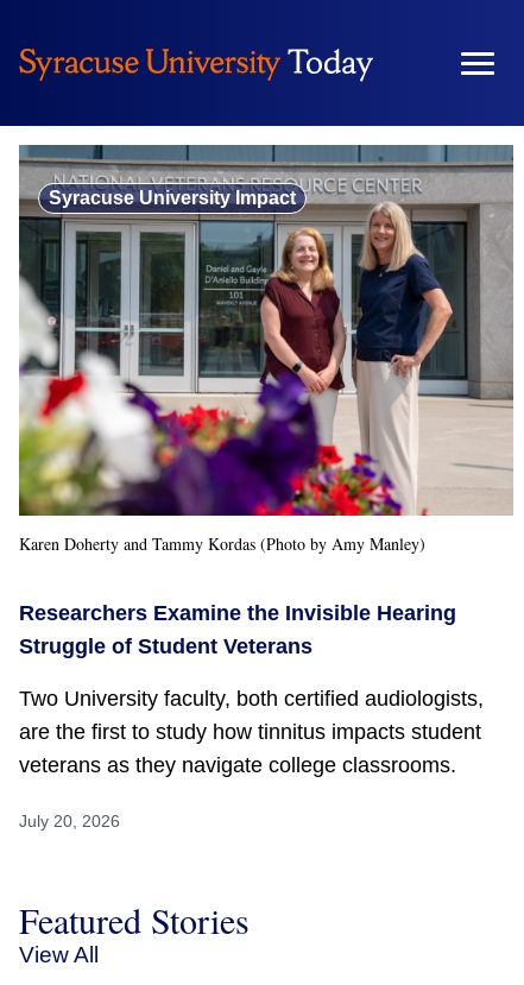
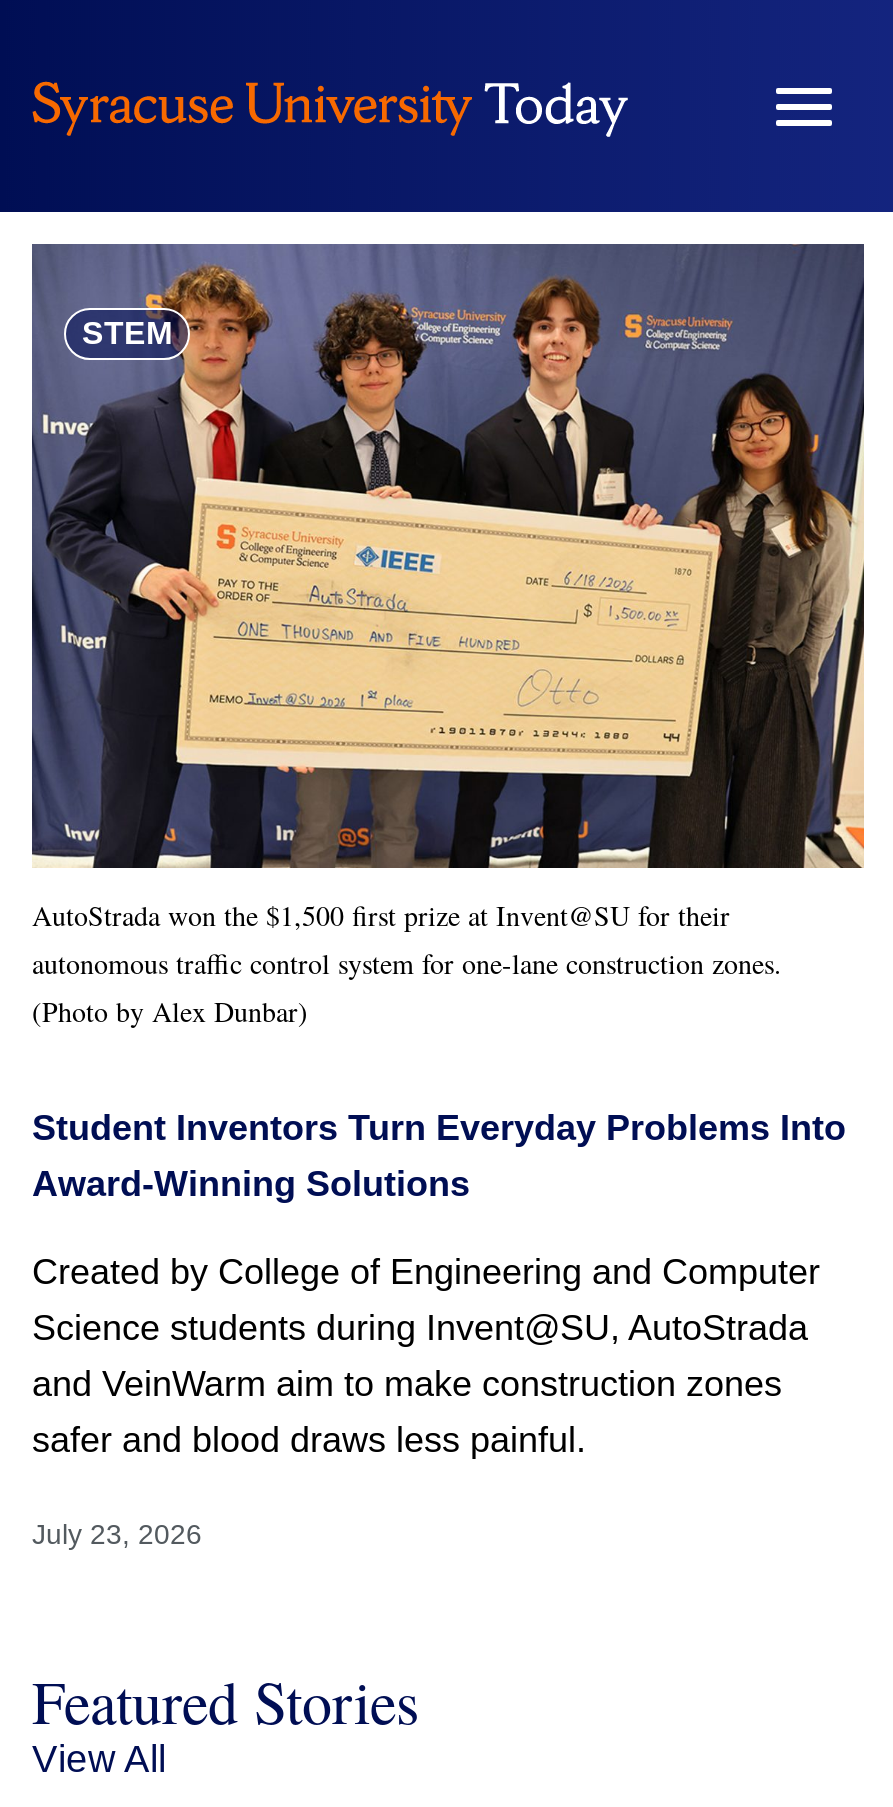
[18,145,513,517] [image] | Syracuse University Impact -> [30,244,866,870] [image] | STEM
[19,532,425,555] Karen Doherty and Tammy Kordas (Photo by Amy Manley) -> [32,896,782,1030] AutoStrada won the $1,500 first prize at Invent@SU for their | autonomous traffic control system for one-lane construction zones. | (Photo by Alex Dunbar)
[19,601,456,658] Researchers Examine the Invisible Hearing | Struggle of Student Veterans -> [32,1108,846,1204] Student Inventors Turn Everyday Problems Into | Award-Winning Solutions
[19,687,484,777] Two University faculty, both certified audiologists, | are the first to study how tinnitus impacts student | veterans as they navigate college classrooms. -> [32,1252,820,1460] Created by College of Engineering and Computer | Science students during Invent@SU, AutoStrada | and VeinWarm aim to make construction zones | safer and blood draws less painful.
[19,812,120,831] July 20, 2026 -> [32,1518,202,1550] July 23, 2026

